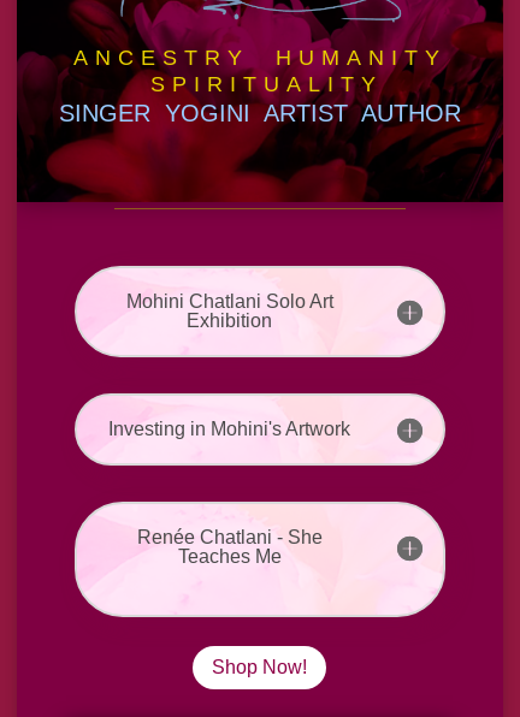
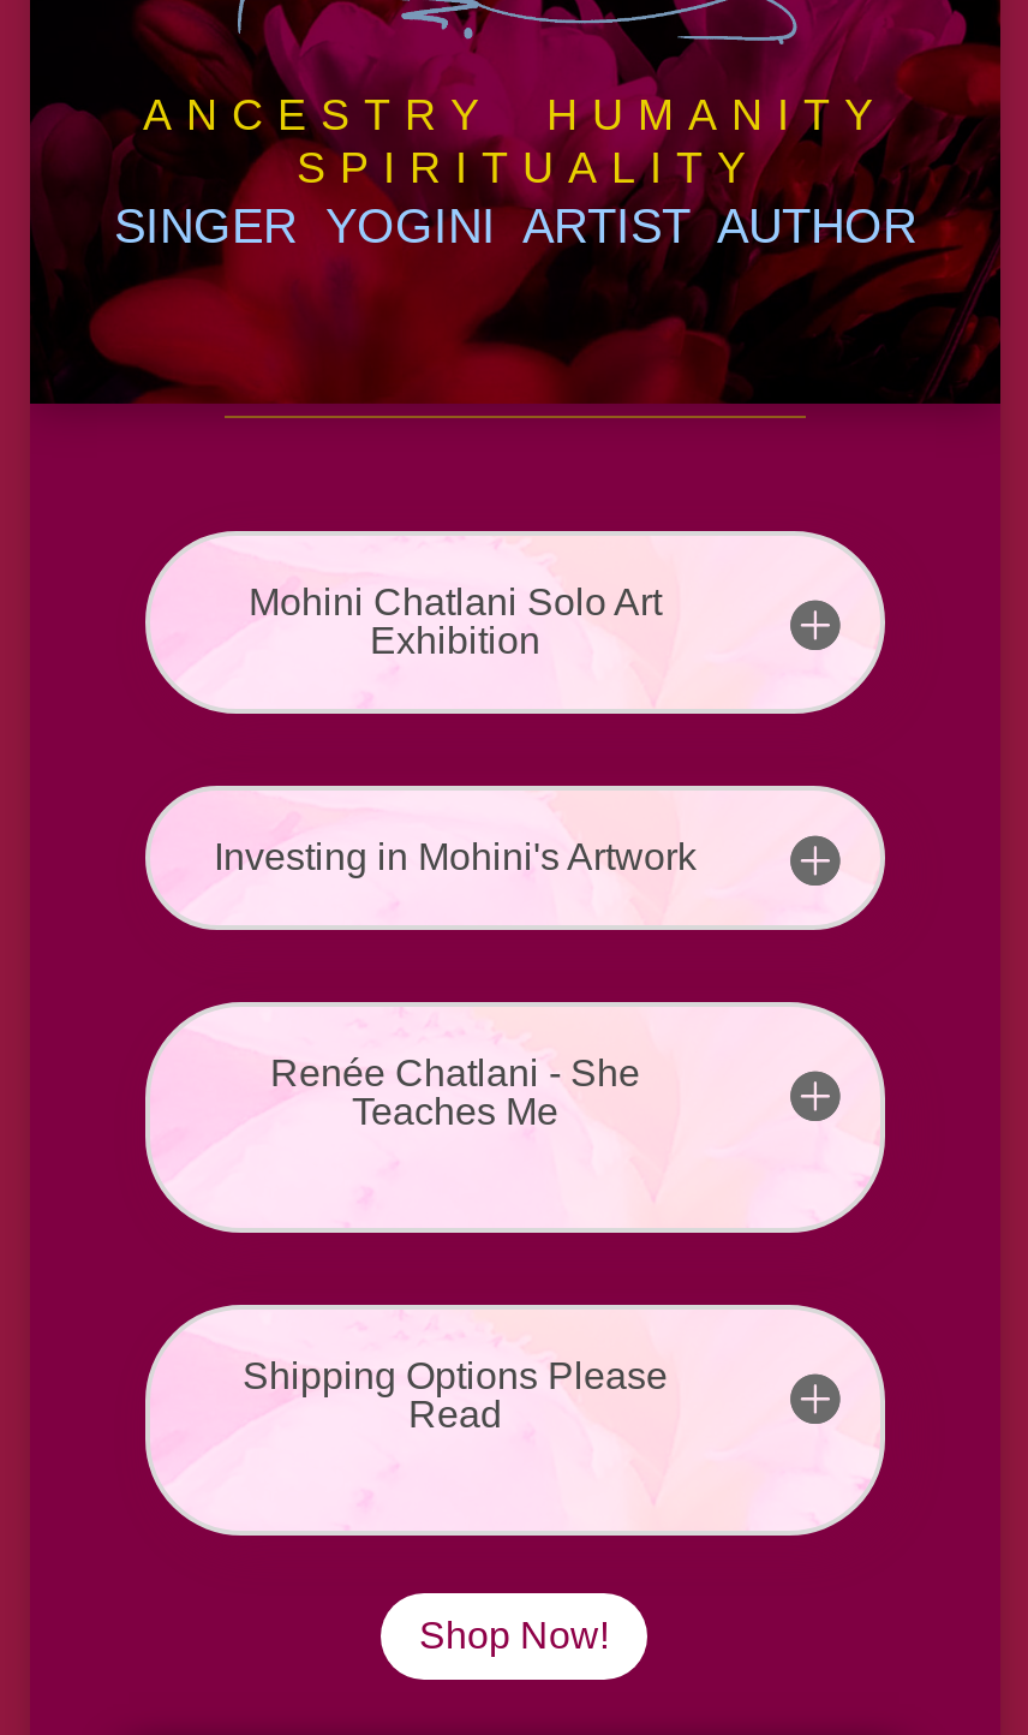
none -> [243,1354,668,1434] Shipping Options Please | Read

